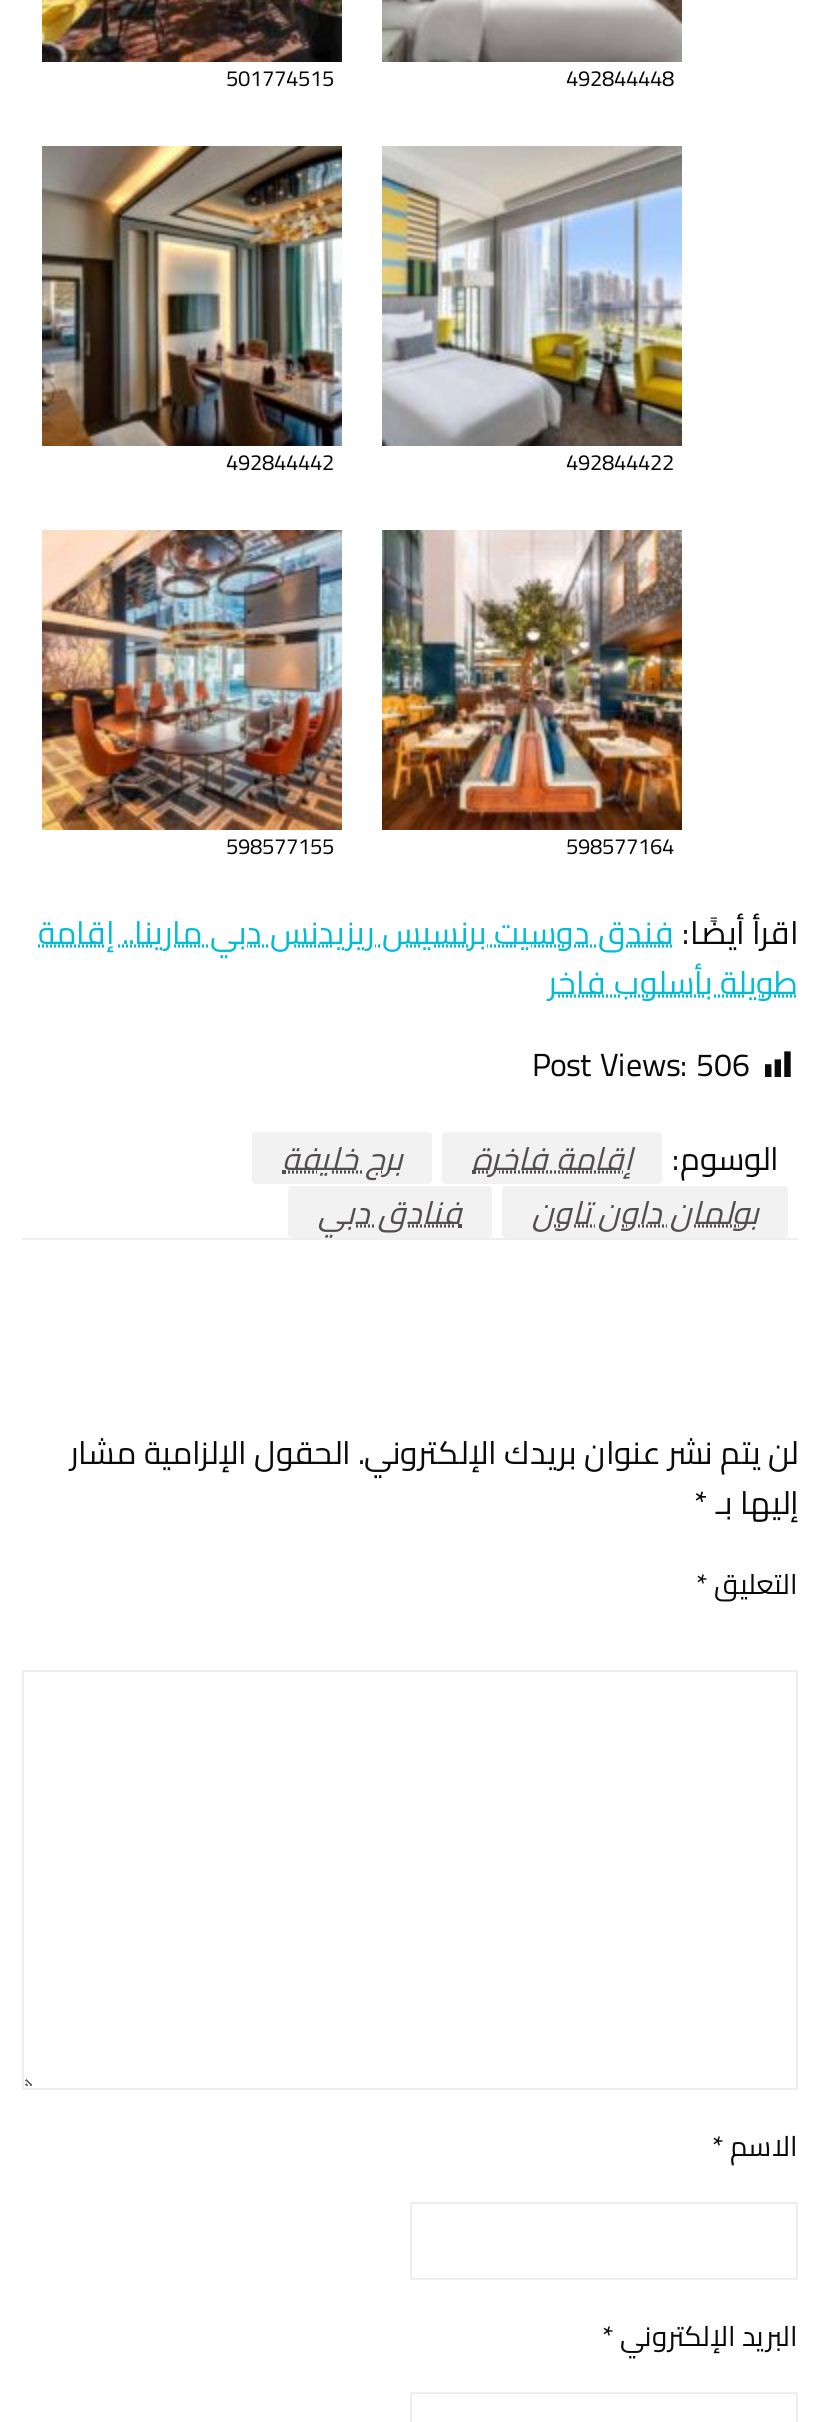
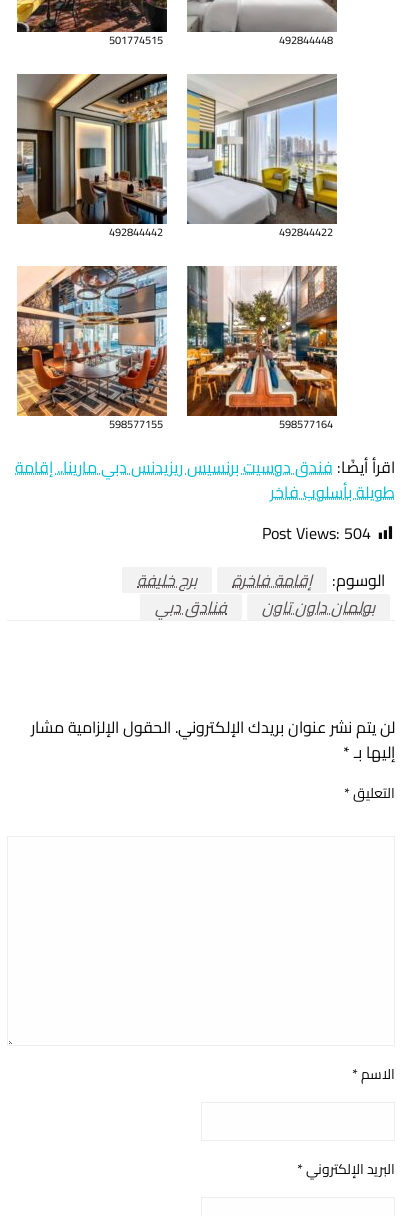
[532,1035,750,1095] Post Views: 506 -> [262,517,371,547] Post Views: 504

